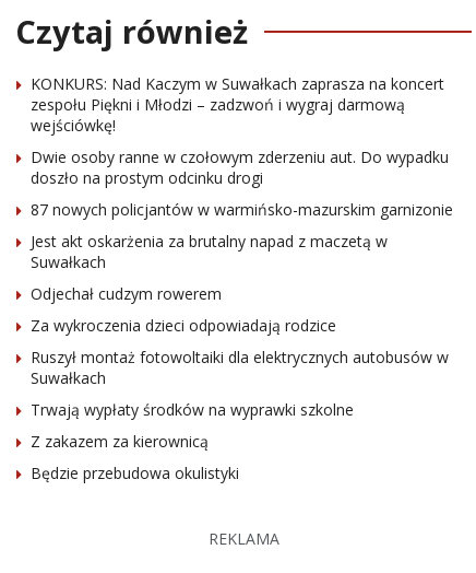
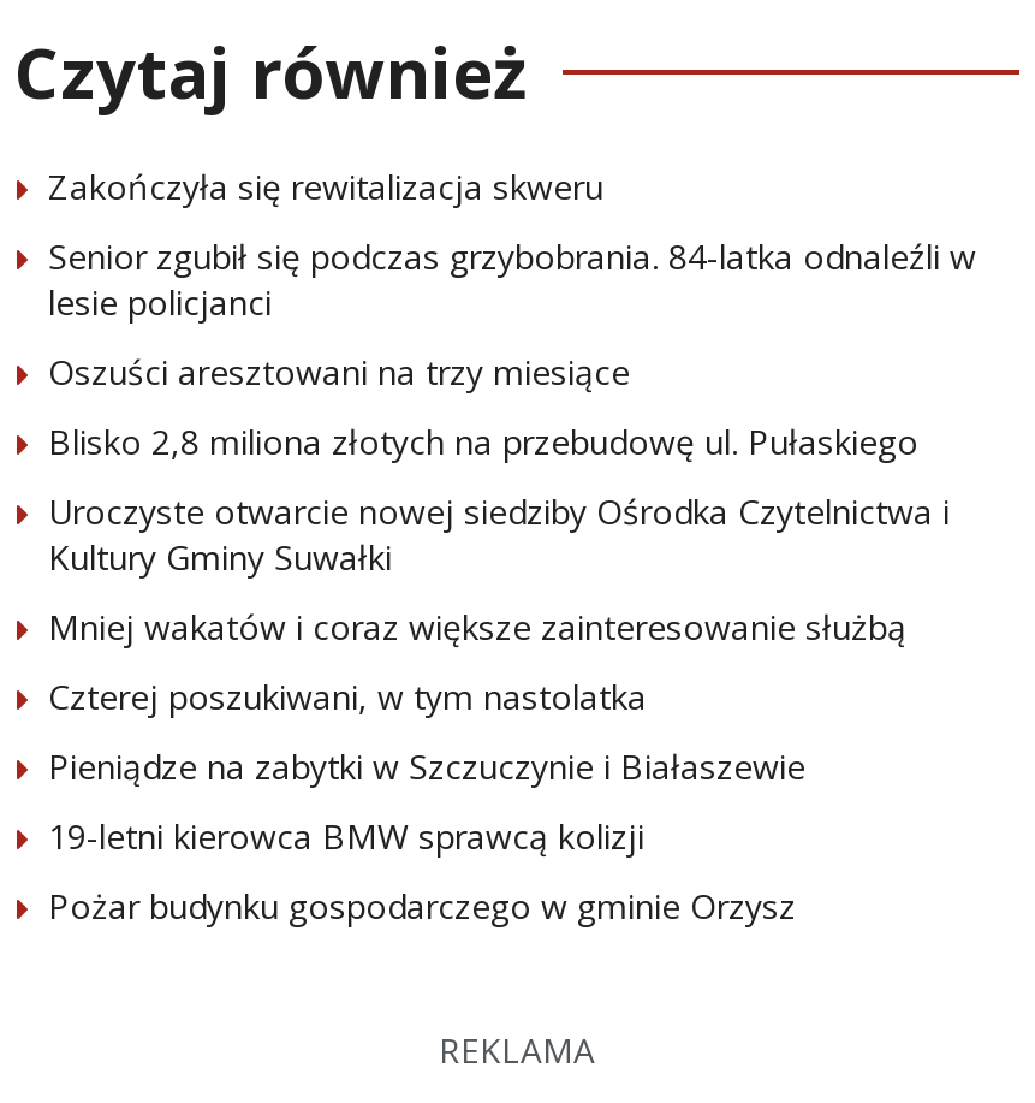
[31,73,444,135] KONKURS: Nad Kaczym w Suwałkach zaprasza na koncert | zespołu Piękni i Młodzi – zadzwoń i wygraj darmową | wejściówkę! -> [48,163,603,209] Zakończyła się rewitalizacja skweru
[31,146,449,188] Dwie osoby ranne w czołowym zderzeniu aut. Do wypadku | doszło na prostym odcinku drogi -> [48,233,976,324] Senior zgubił się podczas grzybobrania. 84-latka odnaleźli w | lesie policjanci
[31,199,453,220] 87 nowych policjantów w warmińsko-mazurskim garnizonie -> [48,348,630,394] Oszuści aresztowani na trzy miesiące
[31,231,388,272] Jest akt oskarżenia za brutalny napad z maczetą w | Suwałkach -> [48,418,918,464] Blisko 2,8 miliona złotych na przebudowę ul. Pułaskiego
[31,283,222,304] Odjechał cudzym rowerem -> [48,488,950,579] Uroczyste otwarcie nowej siedziby Ośrodka Czytelnictwa i | Kultury Gminy Suwałki
[31,315,336,335] Za wykroczenia dzieci odpowiadają rodzice -> [48,603,906,649] Mniej wakatów i coraz większe zainteresowanie służbą
[31,346,449,388] Ruszył montaż fotowoltaiki dla elektrycznych autobusów w | Suwałkach -> [48,673,647,719] Czterej poszukiwani, w tym nastolatka
[31,399,354,420] Trwają wypłaty środków na wyprawki szkolne -> [48,743,805,789] Pieniądze na zabytki w Szczuczynie i Białaszewie
[31,431,209,451] Z zakazem za kierownicą -> [48,813,644,858] 19-letni kierowca BMW sprawcą kolizji
[31,462,239,483] Będzie przebudowa okulistyki -> [48,882,796,928] Pożar budynku gospodarczego w gminie Orzysz

